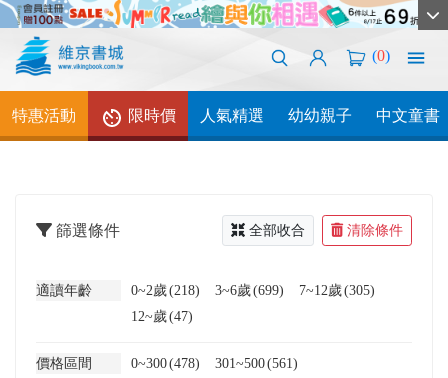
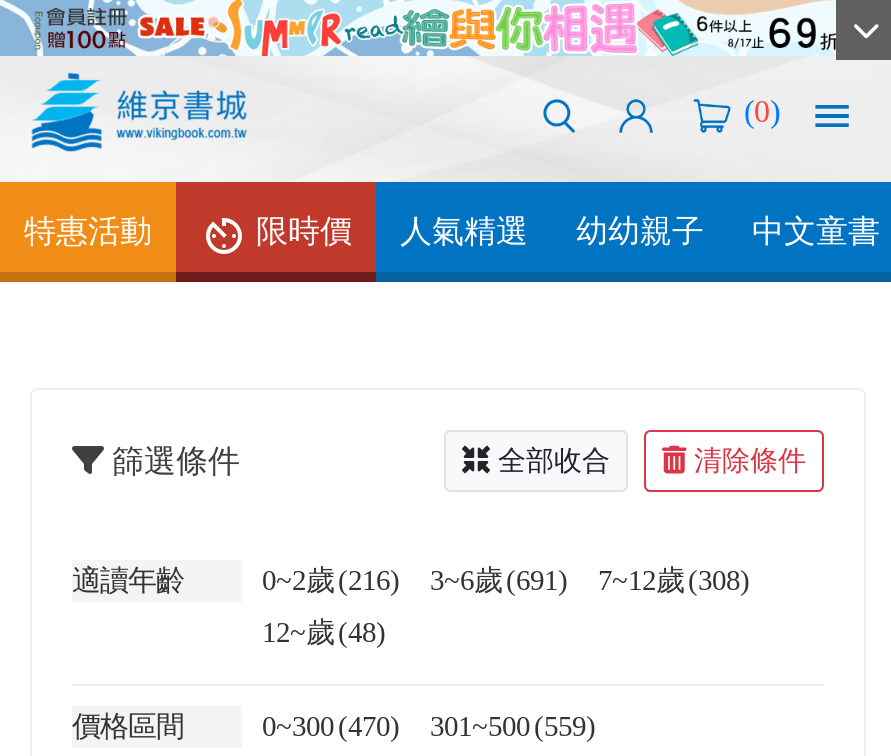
[131,282,200,298] 0~2歲 (218) -> [262,564,400,596] 0~2歲 (216)
[215,282,284,298] 3~6歲 (699) -> [430,564,568,596] 3~6歲 (691)
[299,282,375,298] 7~12歲 (305) -> [598,564,750,596] 7~12歲 (308)
[131,308,193,324] 12~歲 (47) -> [262,616,386,648] 12~歲 (48)
[131,355,200,371] 0~300 (478) -> [262,710,400,742] 0~300 (470)
[215,355,298,371] 301~500 (561) -> [430,710,596,742] 301~500 (559)

